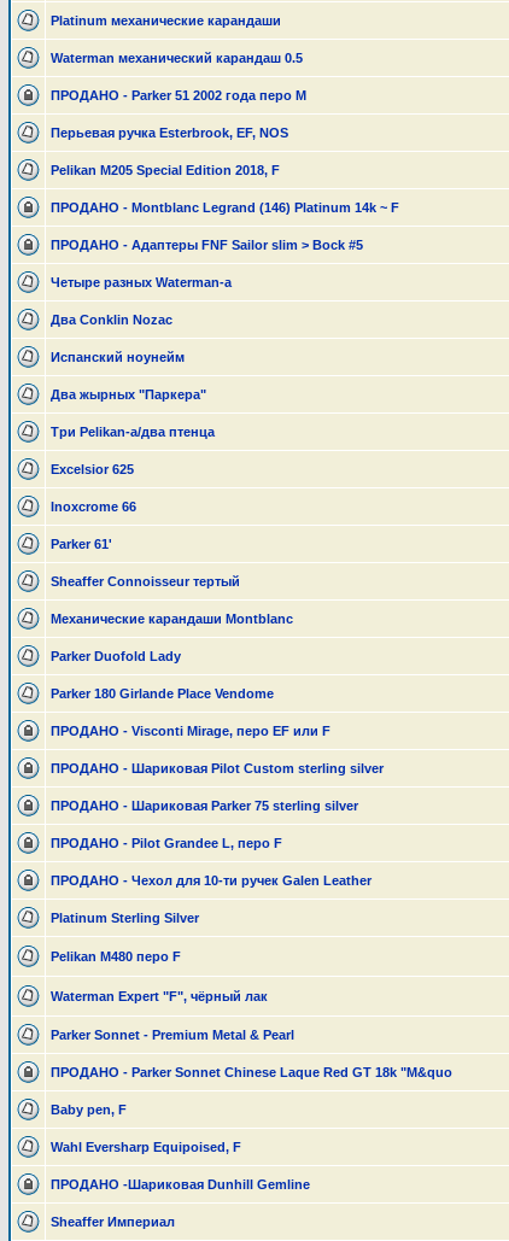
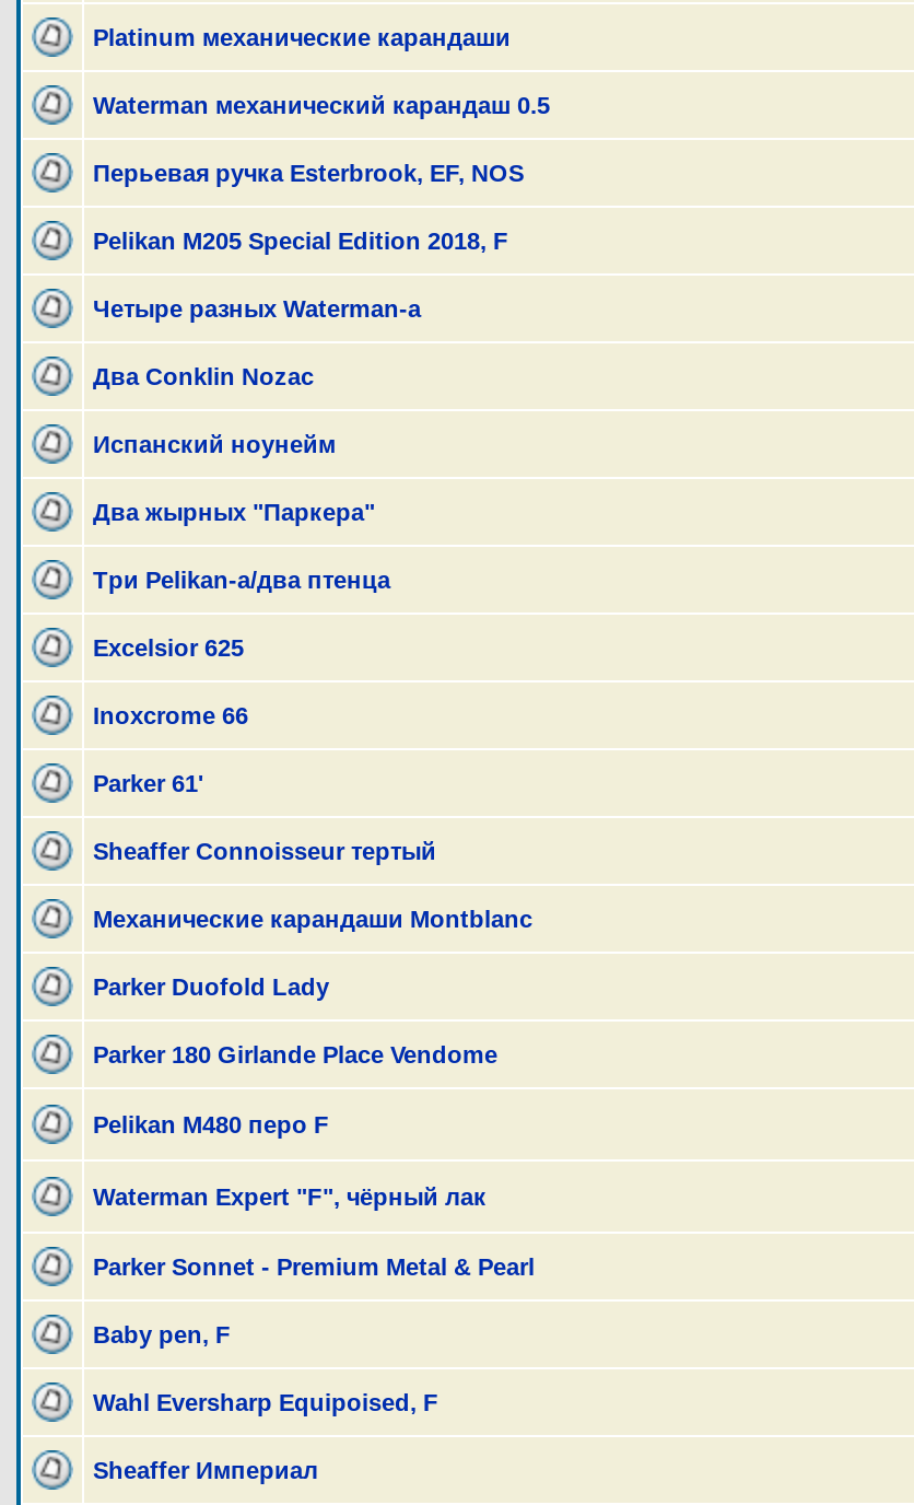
[51,88,306,103] ПРОДАНО - Parker 51 2002 года перо М -> none
[51,200,399,252] ПРОДАНО - Montblanc Legrand (146) Platinum 14k ~ F | ПРОДАНО - Адаптеры FNF Sailor slim > Bock #5 -> none
[51,724,384,925] ПРОДАНО - Visсоnti Мirаgе, перо EF или F | ПРОДАНО - Шариковая Pilot Custom sterling silver | ПРОДАНО - Шариковая Parker 75 sterling silver | ПРОДАНО - Pilot Grandee L, перо F | ПРОДАНО - Чехол для 10-ти ручек Galen Leather | Platinum Sterling Silver -> none
[51,1065,452,1079] ПРОДАНО - Parker Sonnet Chinese Laque Red GT 18k "M&quo -> none
[51,1177,310,1192] ПРОДАНО -Шариковая Dunhill Gemline -> none

